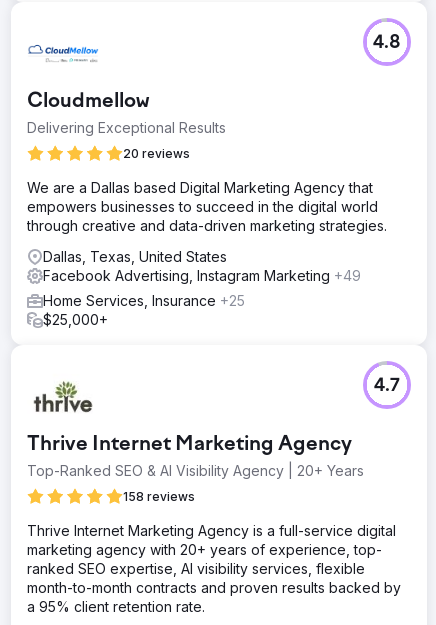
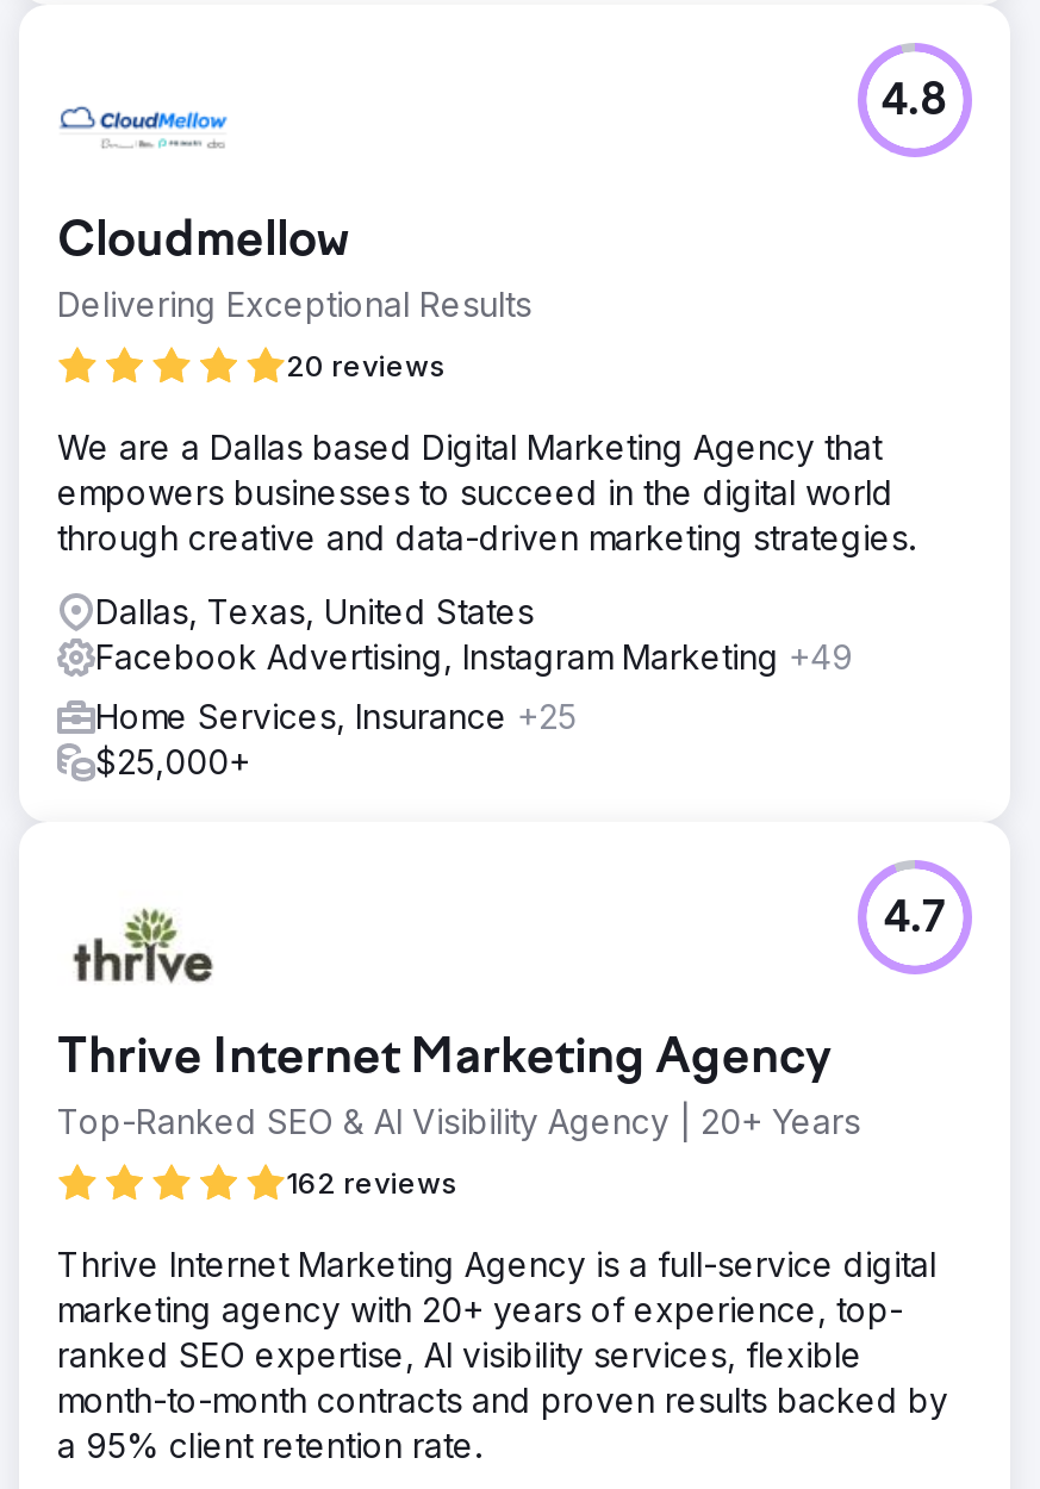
[123,489,195,504] 158 reviews -> [286,1165,457,1201] 162 reviews

